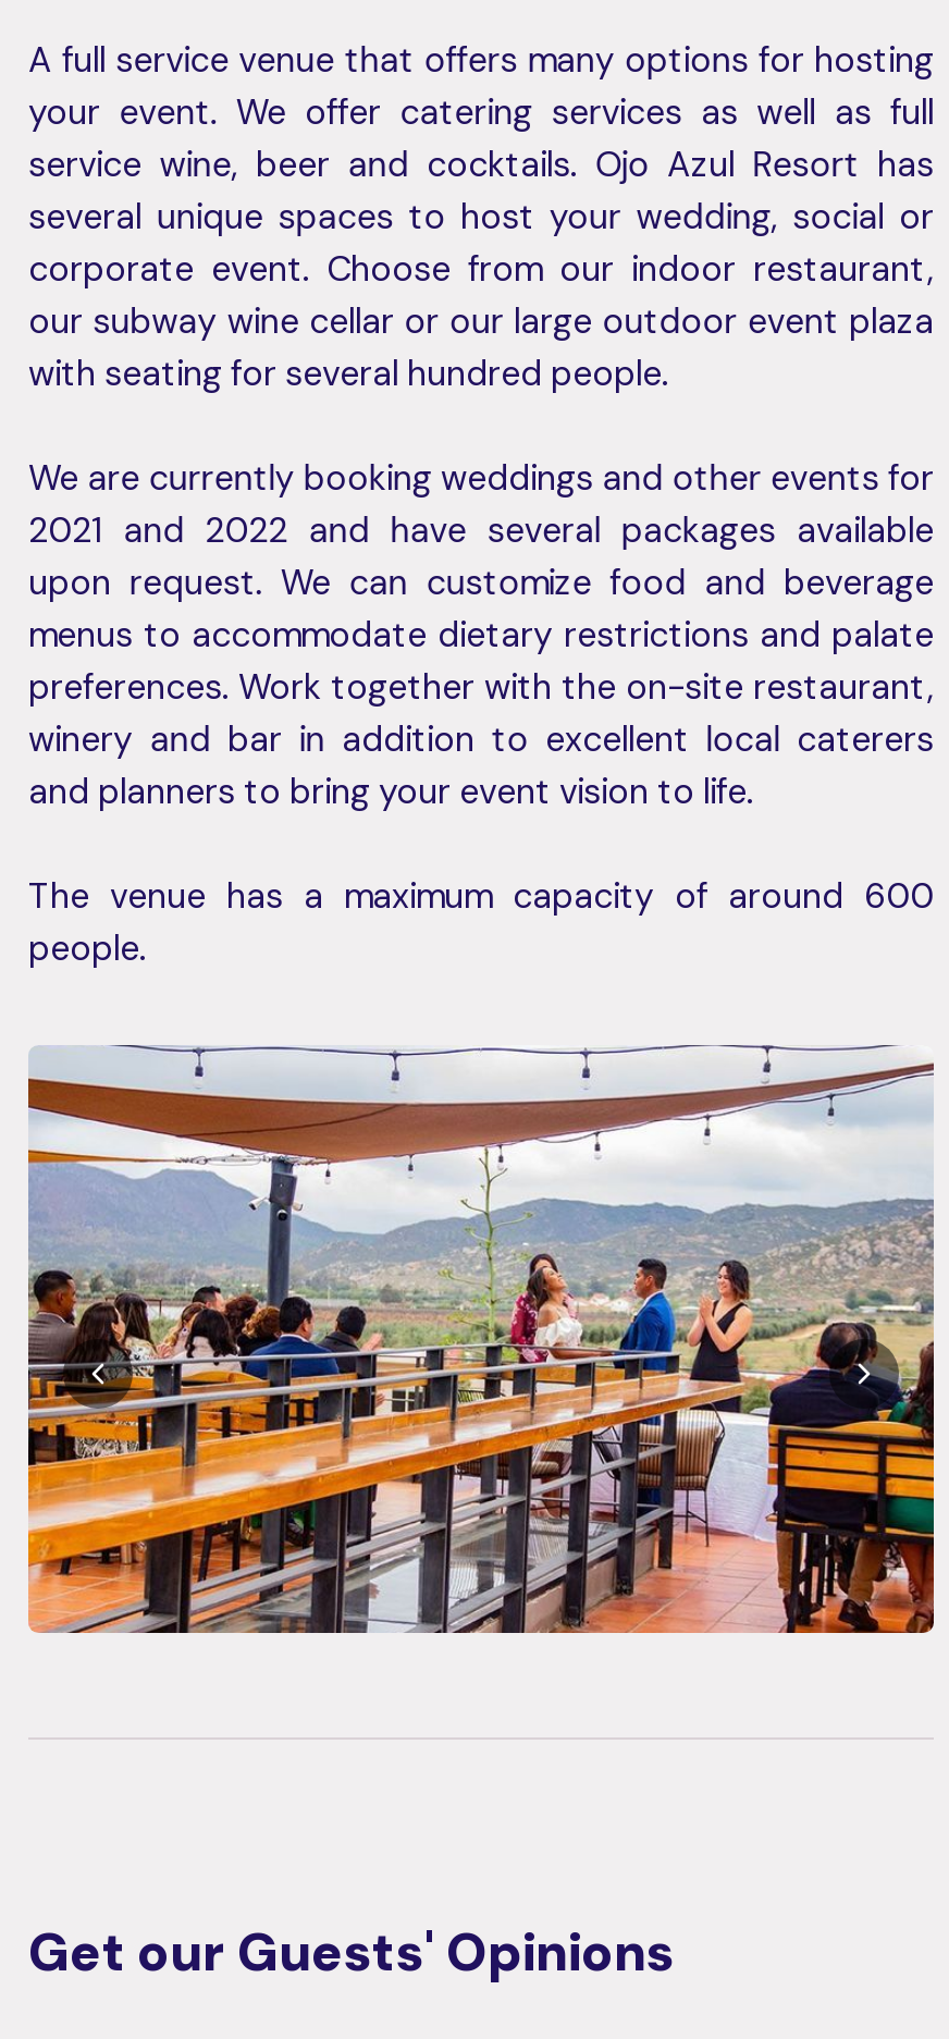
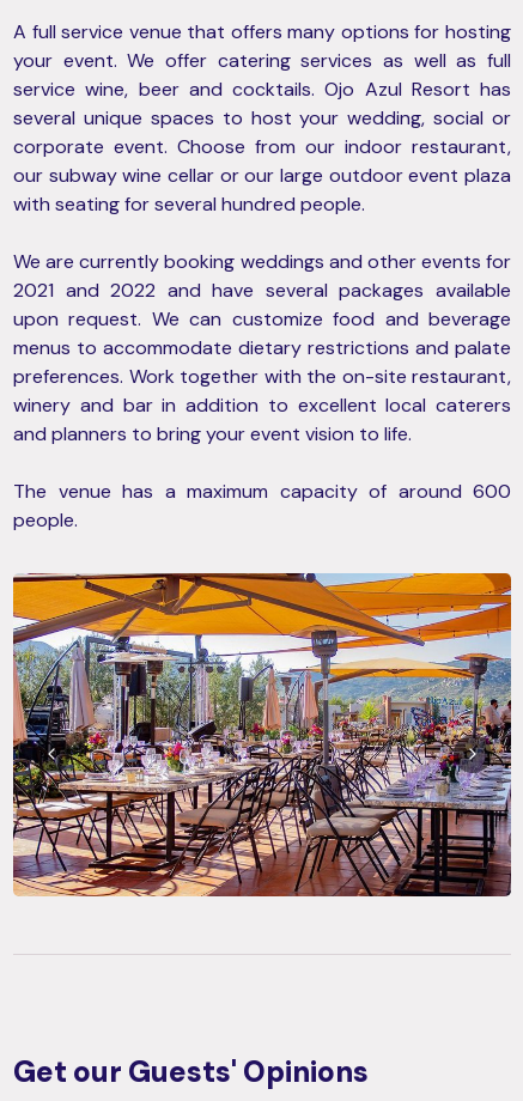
[26,1043,936,1635] [image] -> [12,572,512,898] [image]

